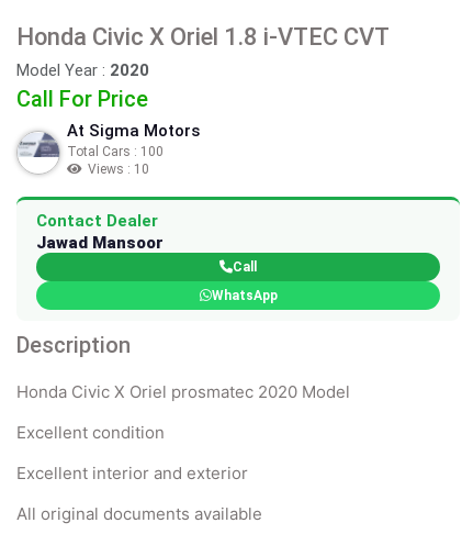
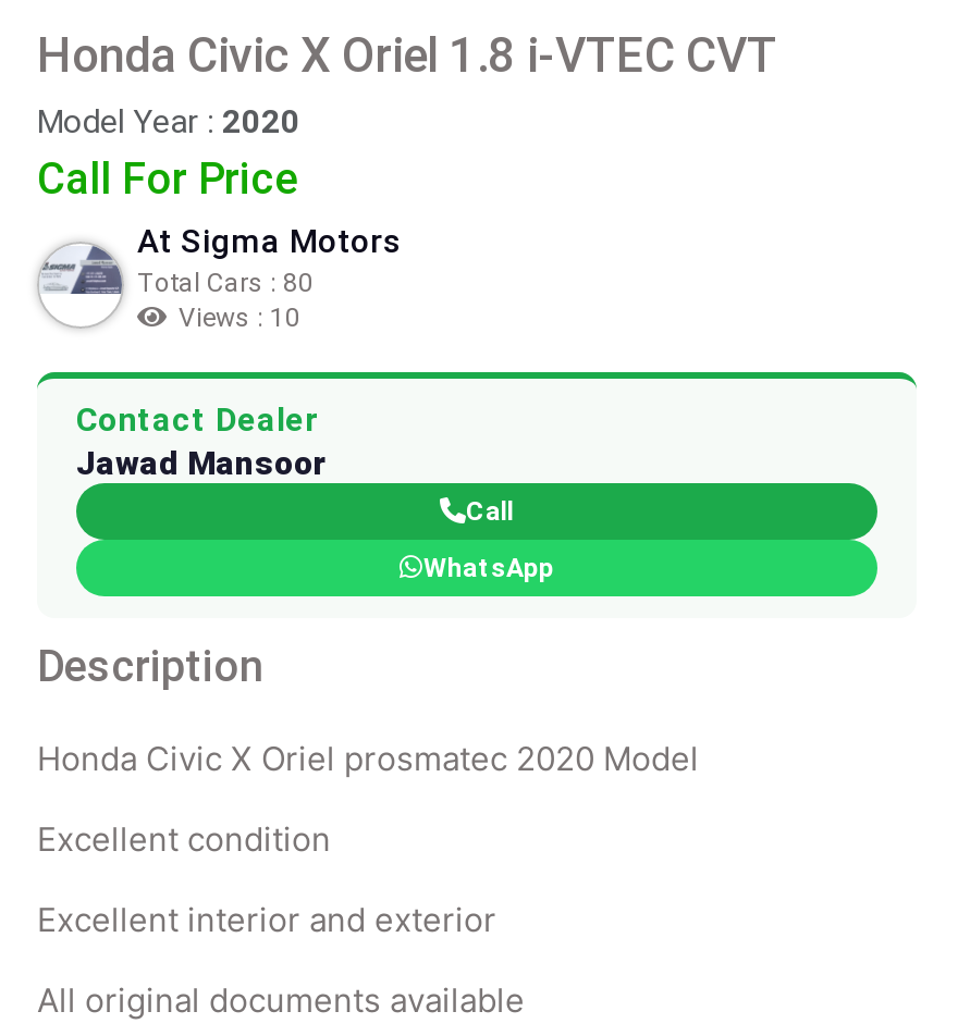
[67,144,164,159] Total Cars : 100 -> [137,268,314,298] Total Cars : 80

